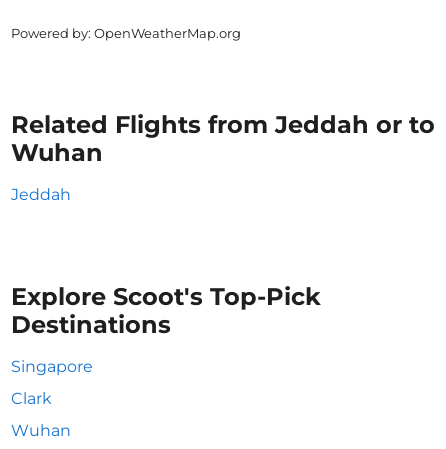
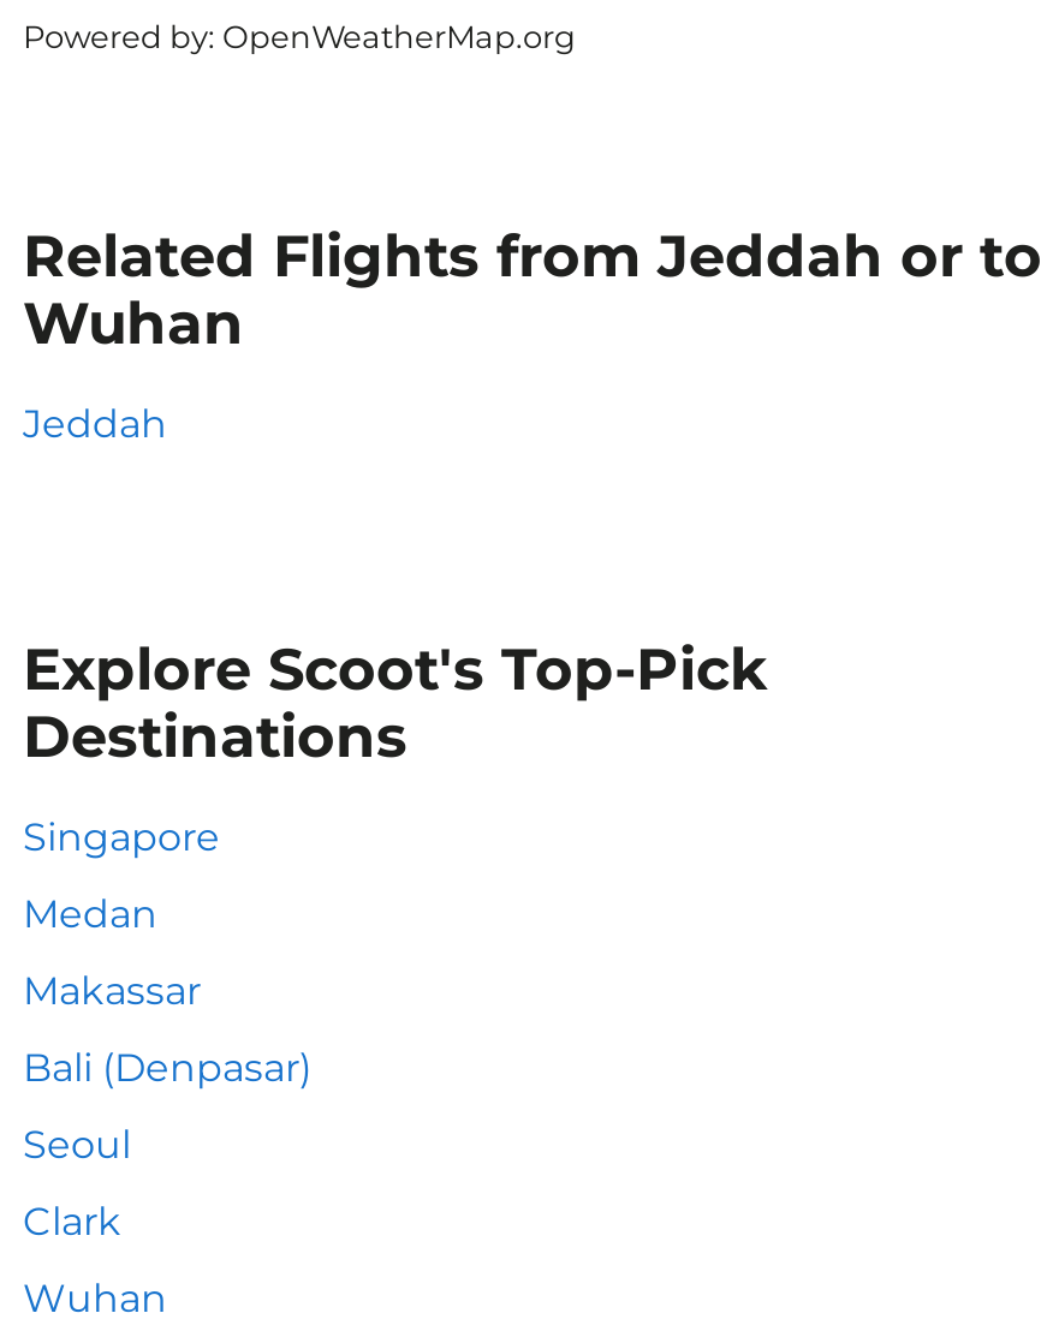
none -> [23,891,311,1168] Medan | Makassar | Bali (Denpasar) | Seoul

